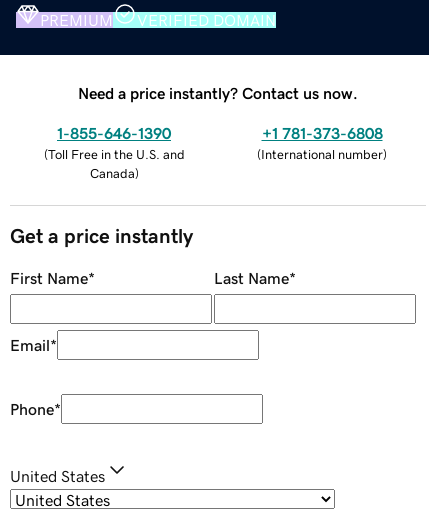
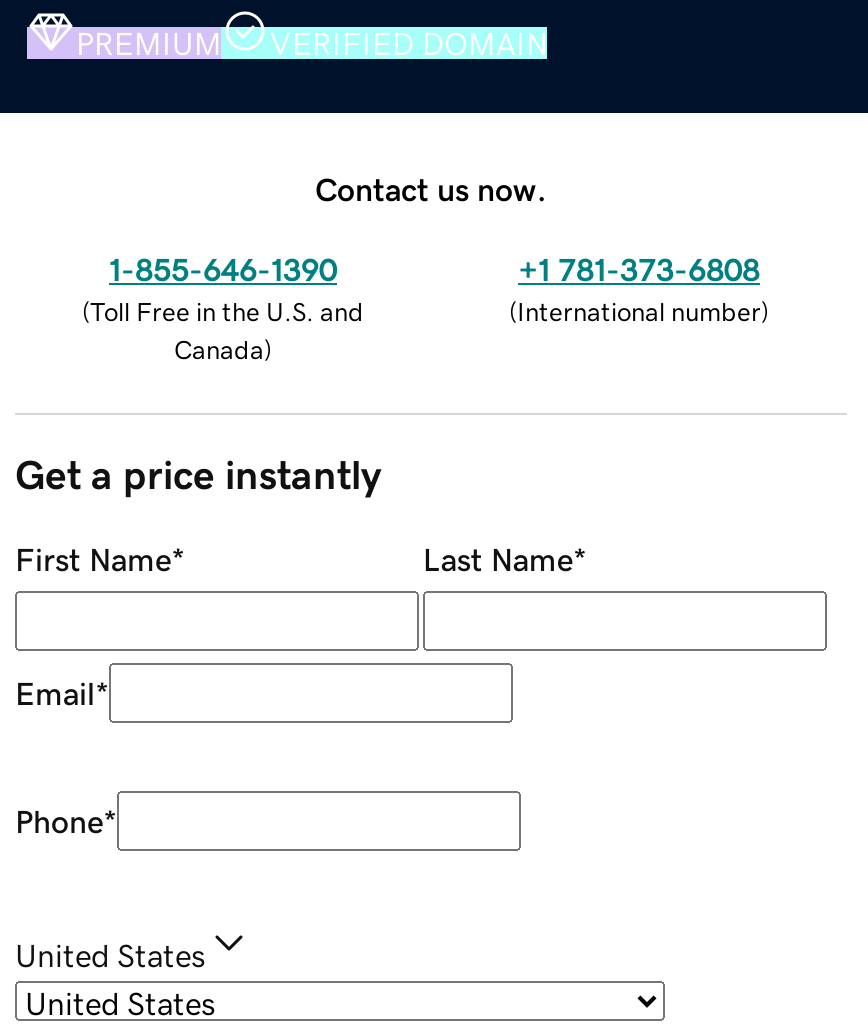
[78,85,358,101] Need a price instantly? Contact us now. -> [315,172,547,204] Contact us now.

